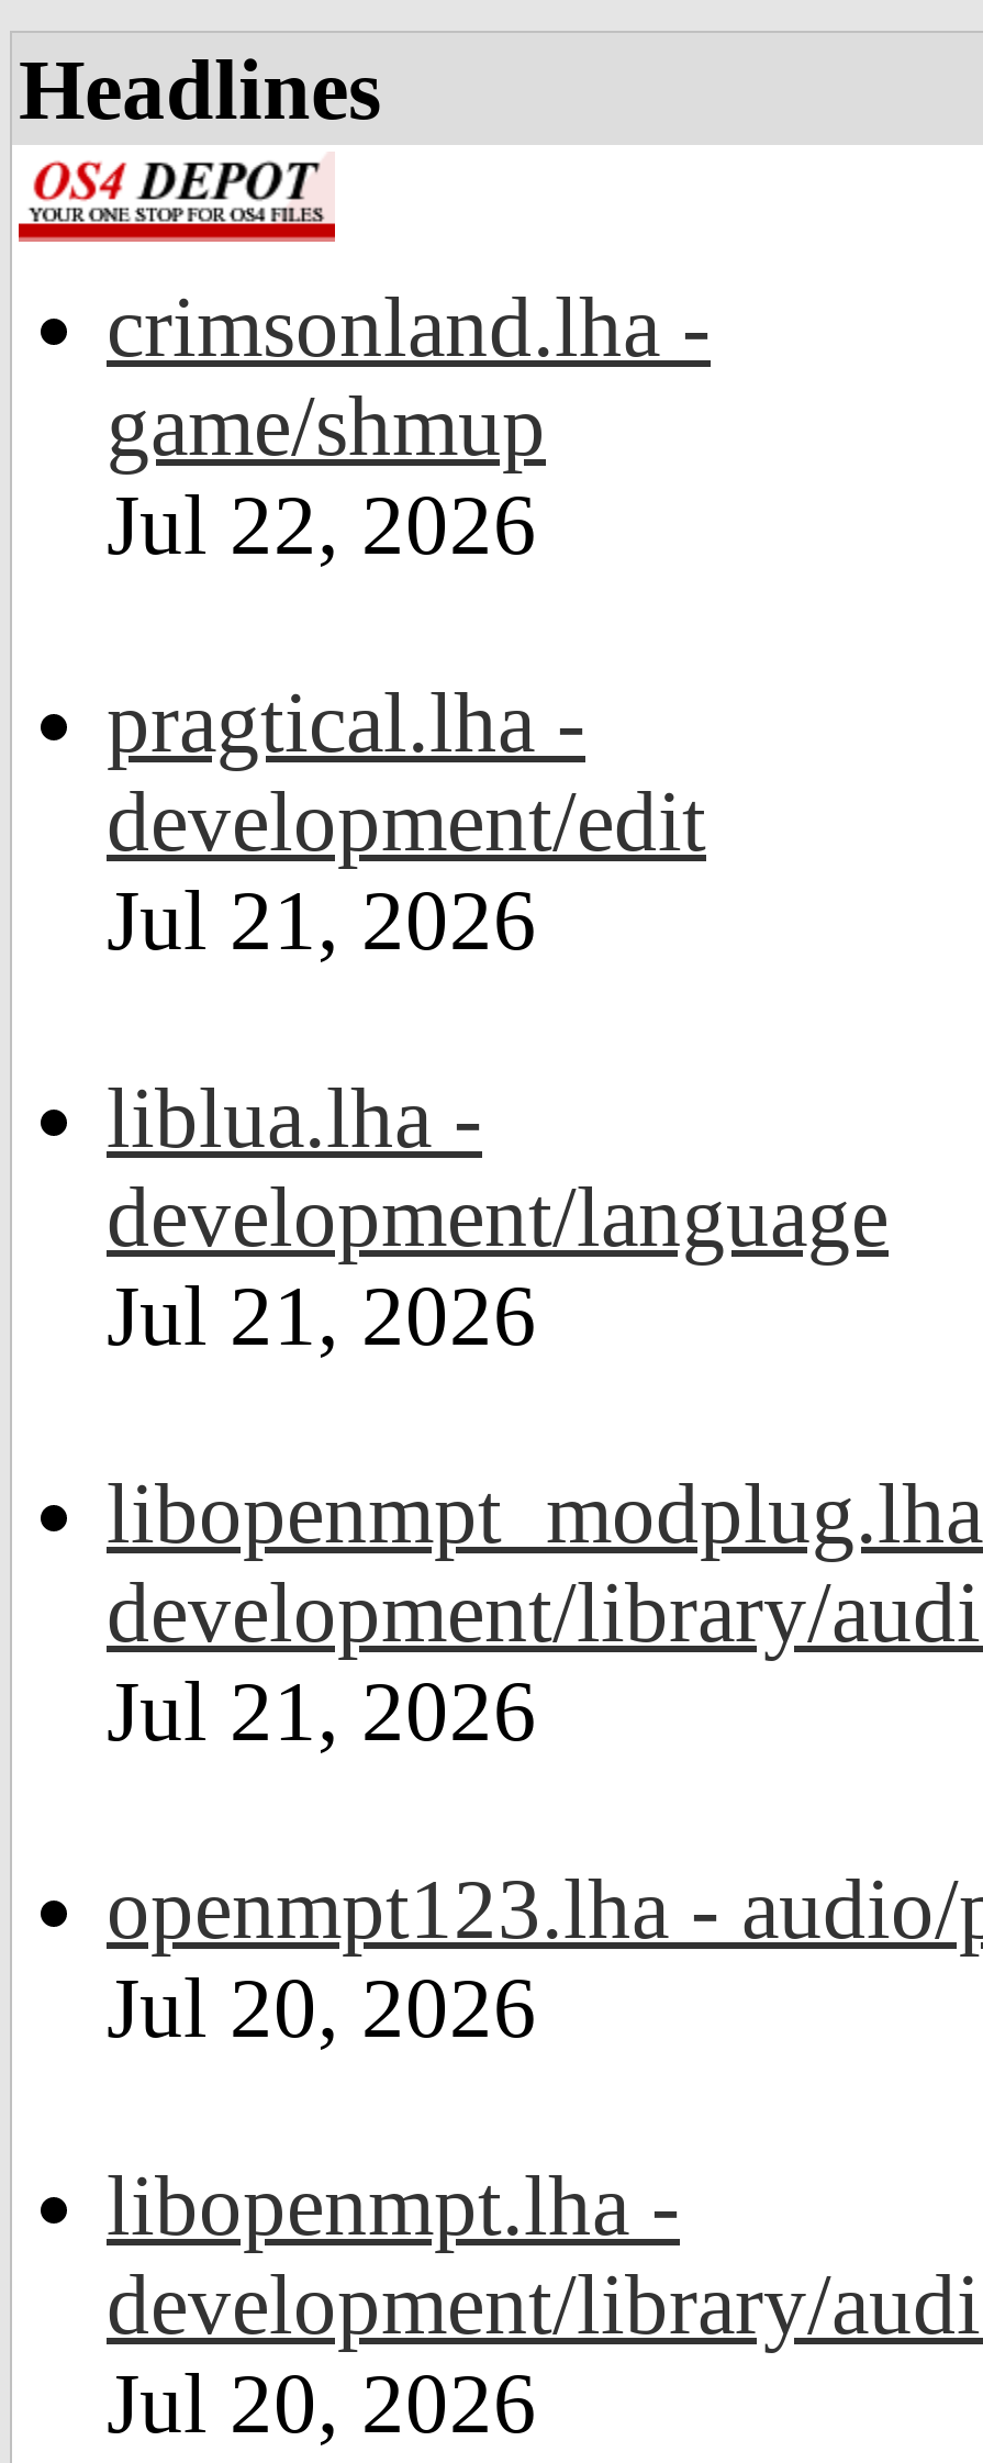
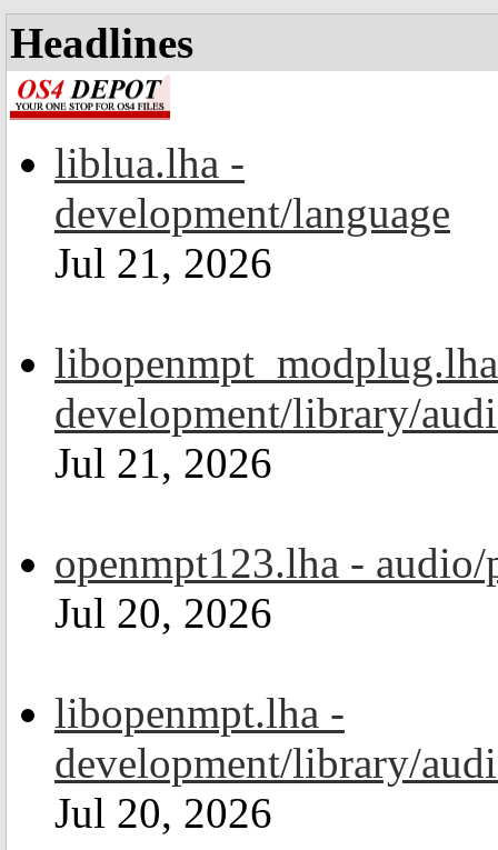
[107,279,711,967] crimsonland.lha - | game/shmup | Jul 22, 2026 | pragtical.lha - | development/edit | Jul 21, 2026 -> none

